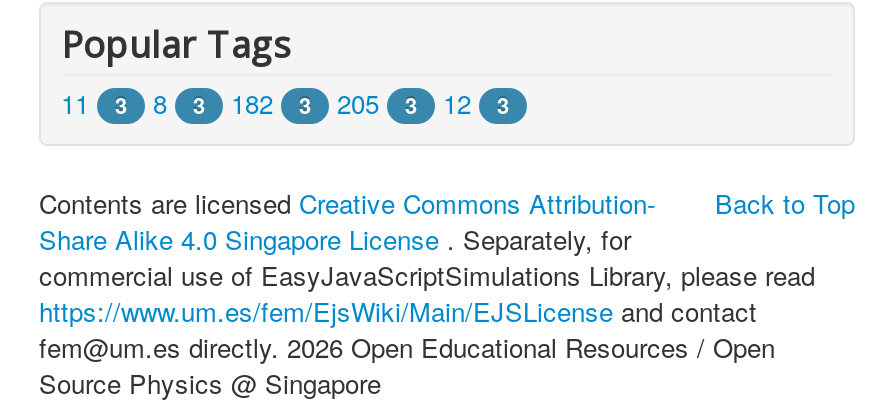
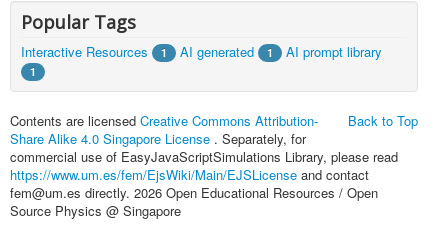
[61,84,509,122] 11 | 3 | 8 | 3 | 182 | 3 | 205 | 3 | 12 | 3 -> [21,42,382,79] Interactive Resources | 1 | AI generated | 1 | AI prompt library | 1

